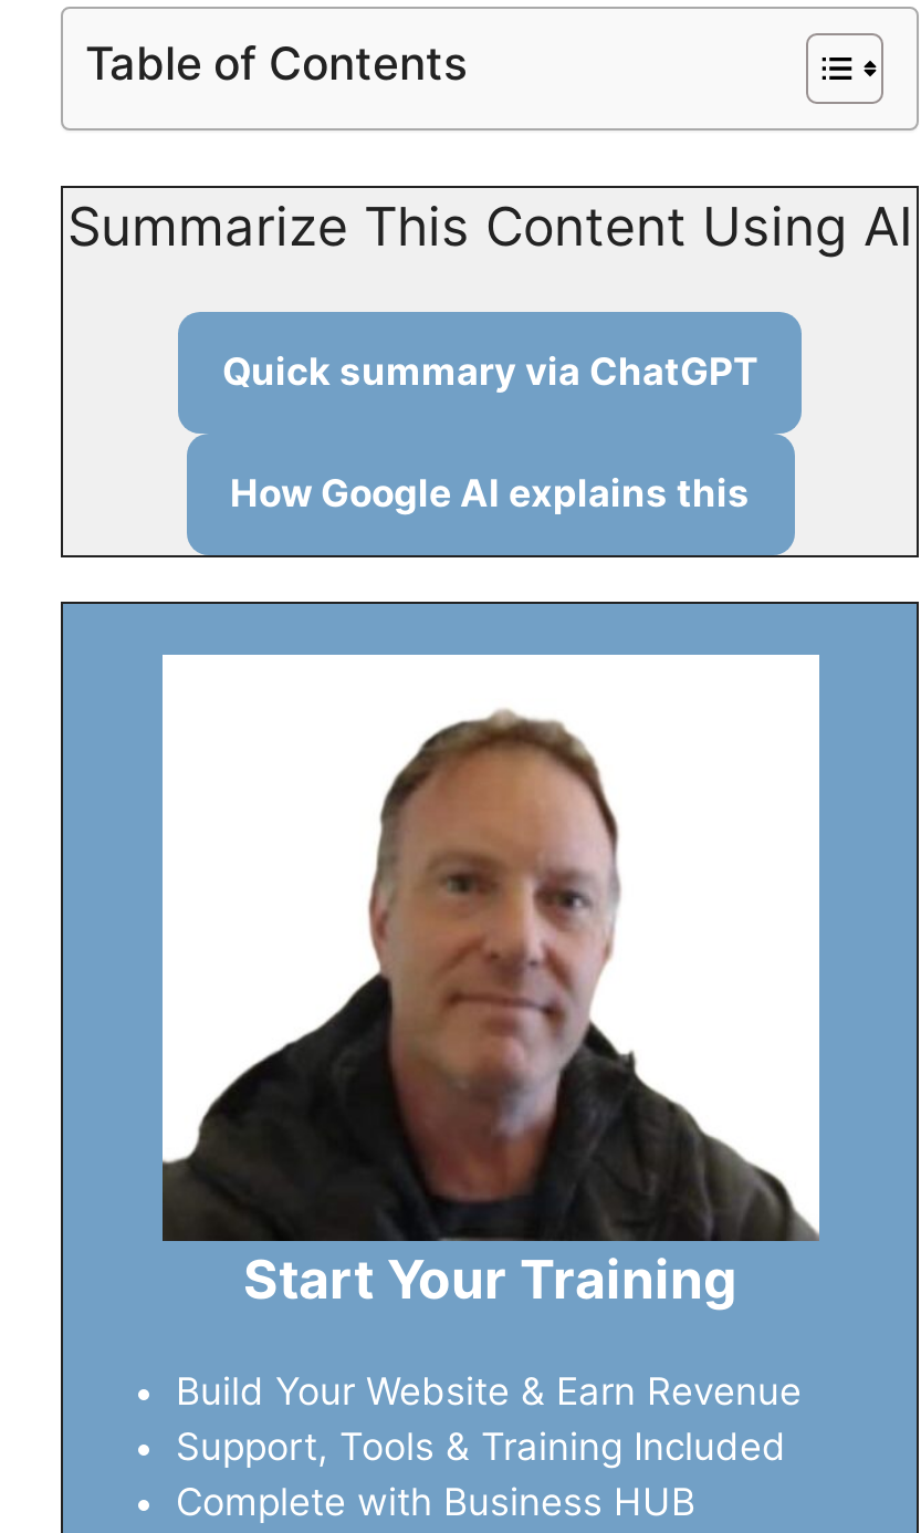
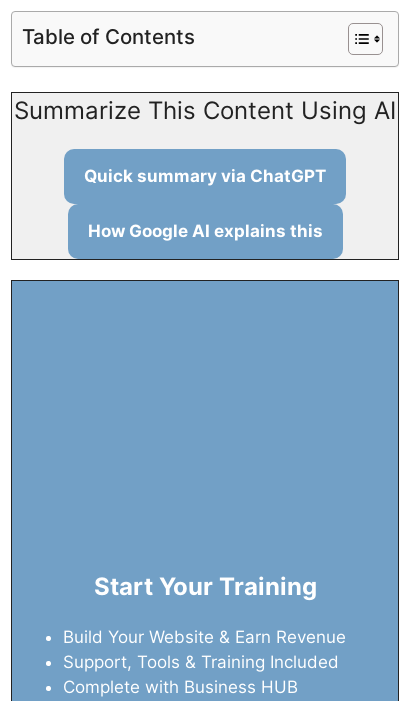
[160,653,821,1243] [image] -> none

